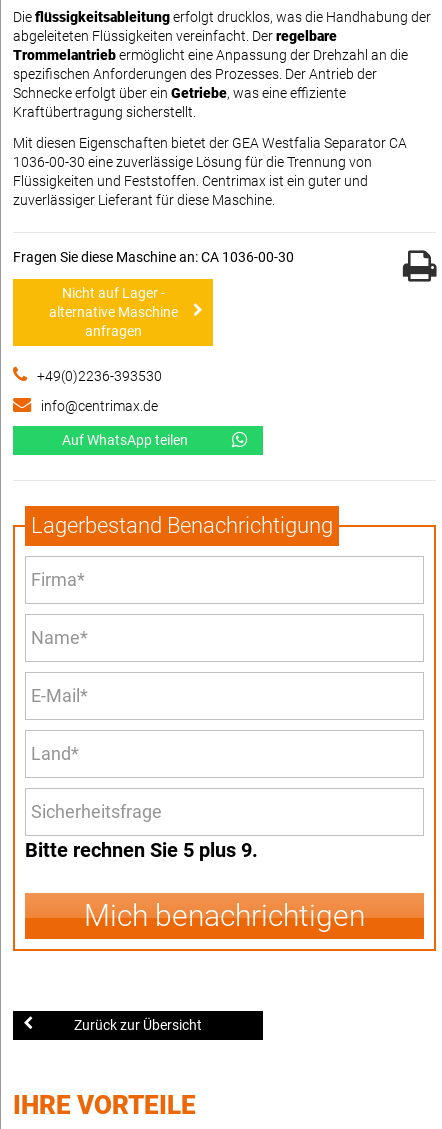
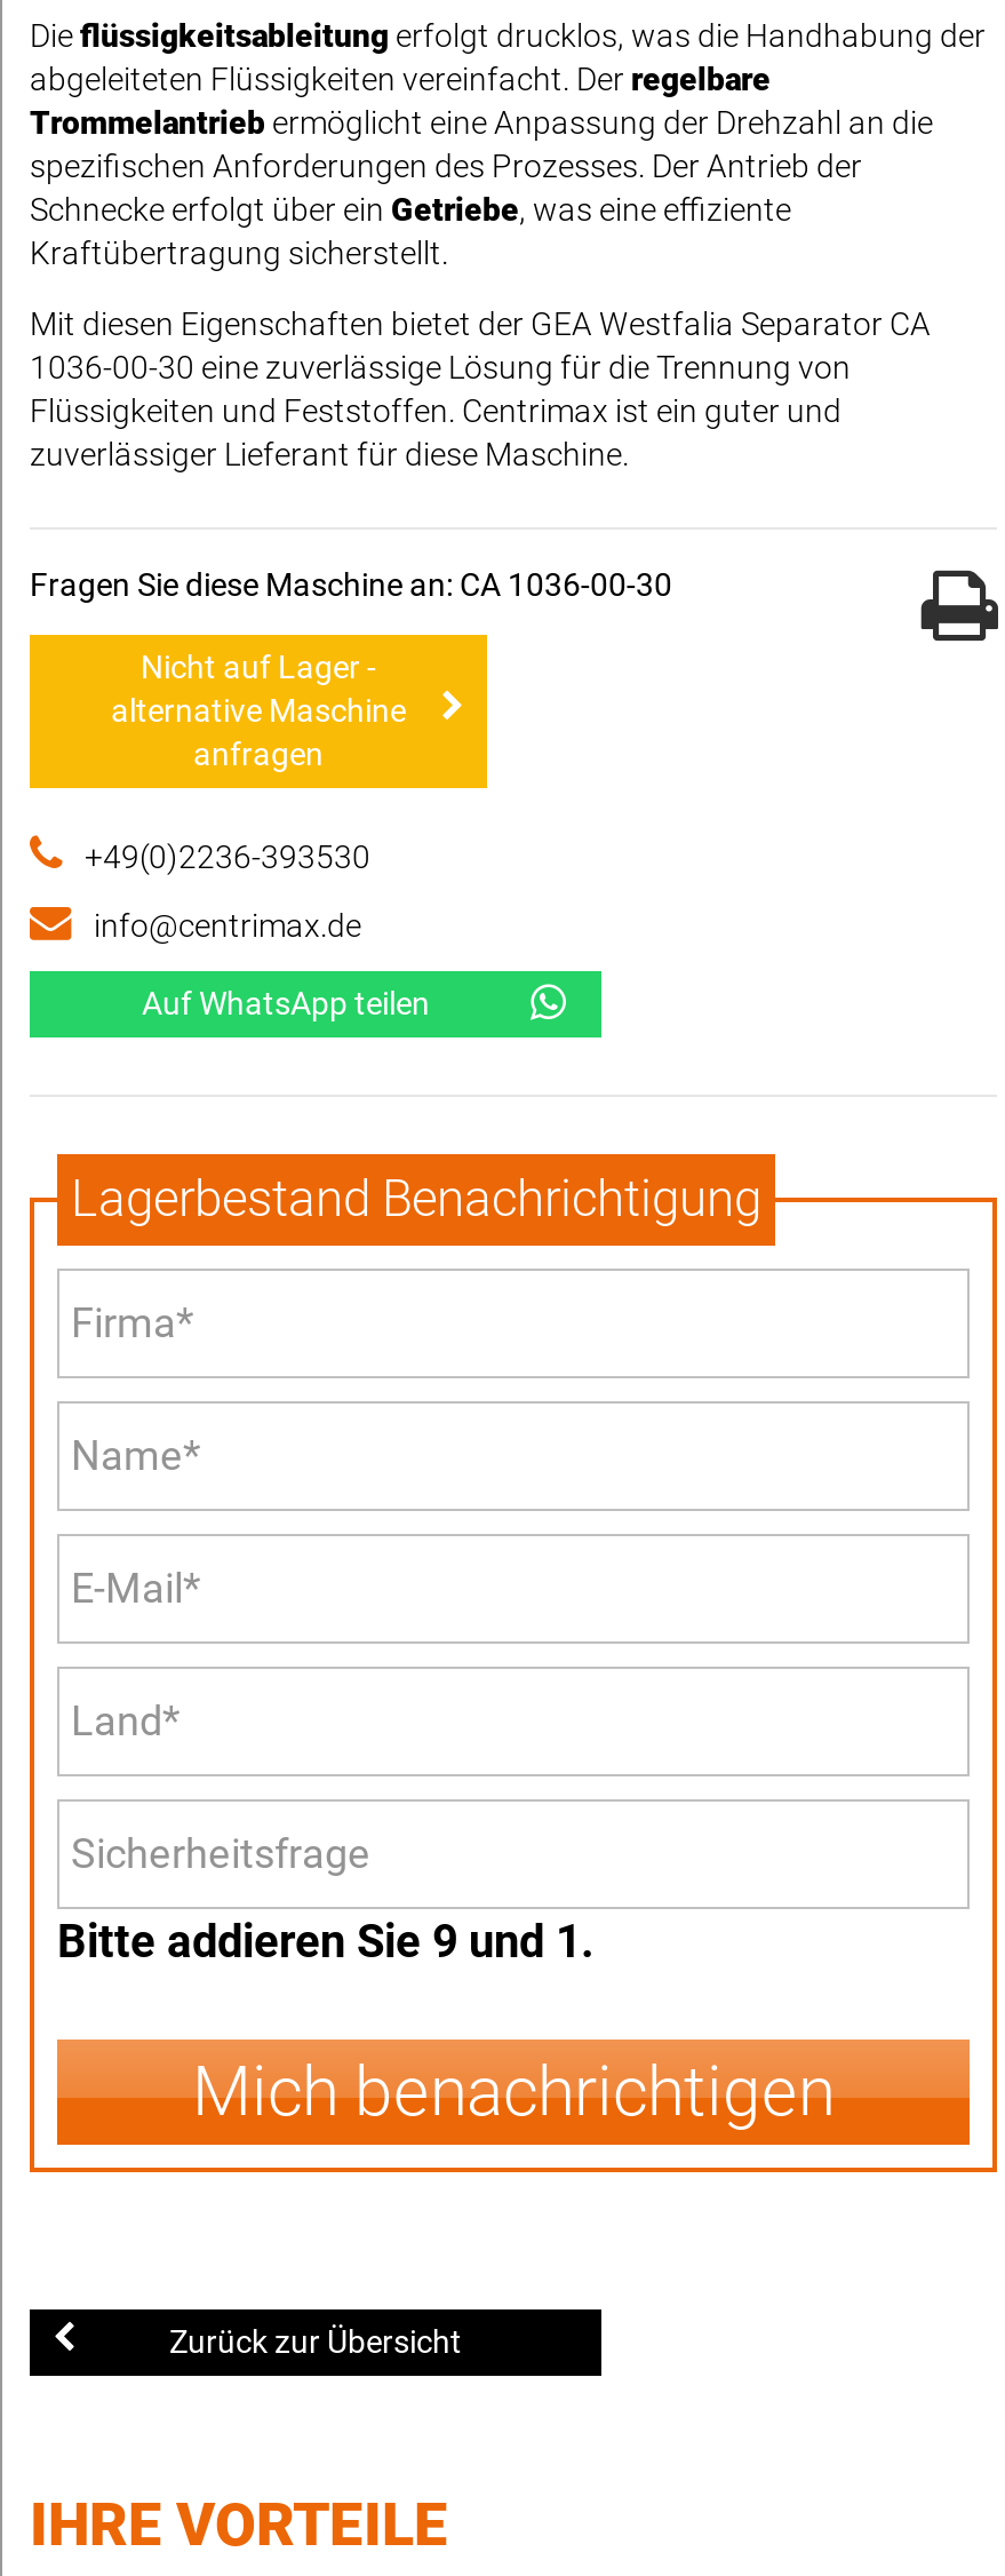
[25,838,258,862] Bitte rechnen Sie 5 plus 9. -> [57,1913,595,1968] Bitte addieren Sie 9 und 1.

